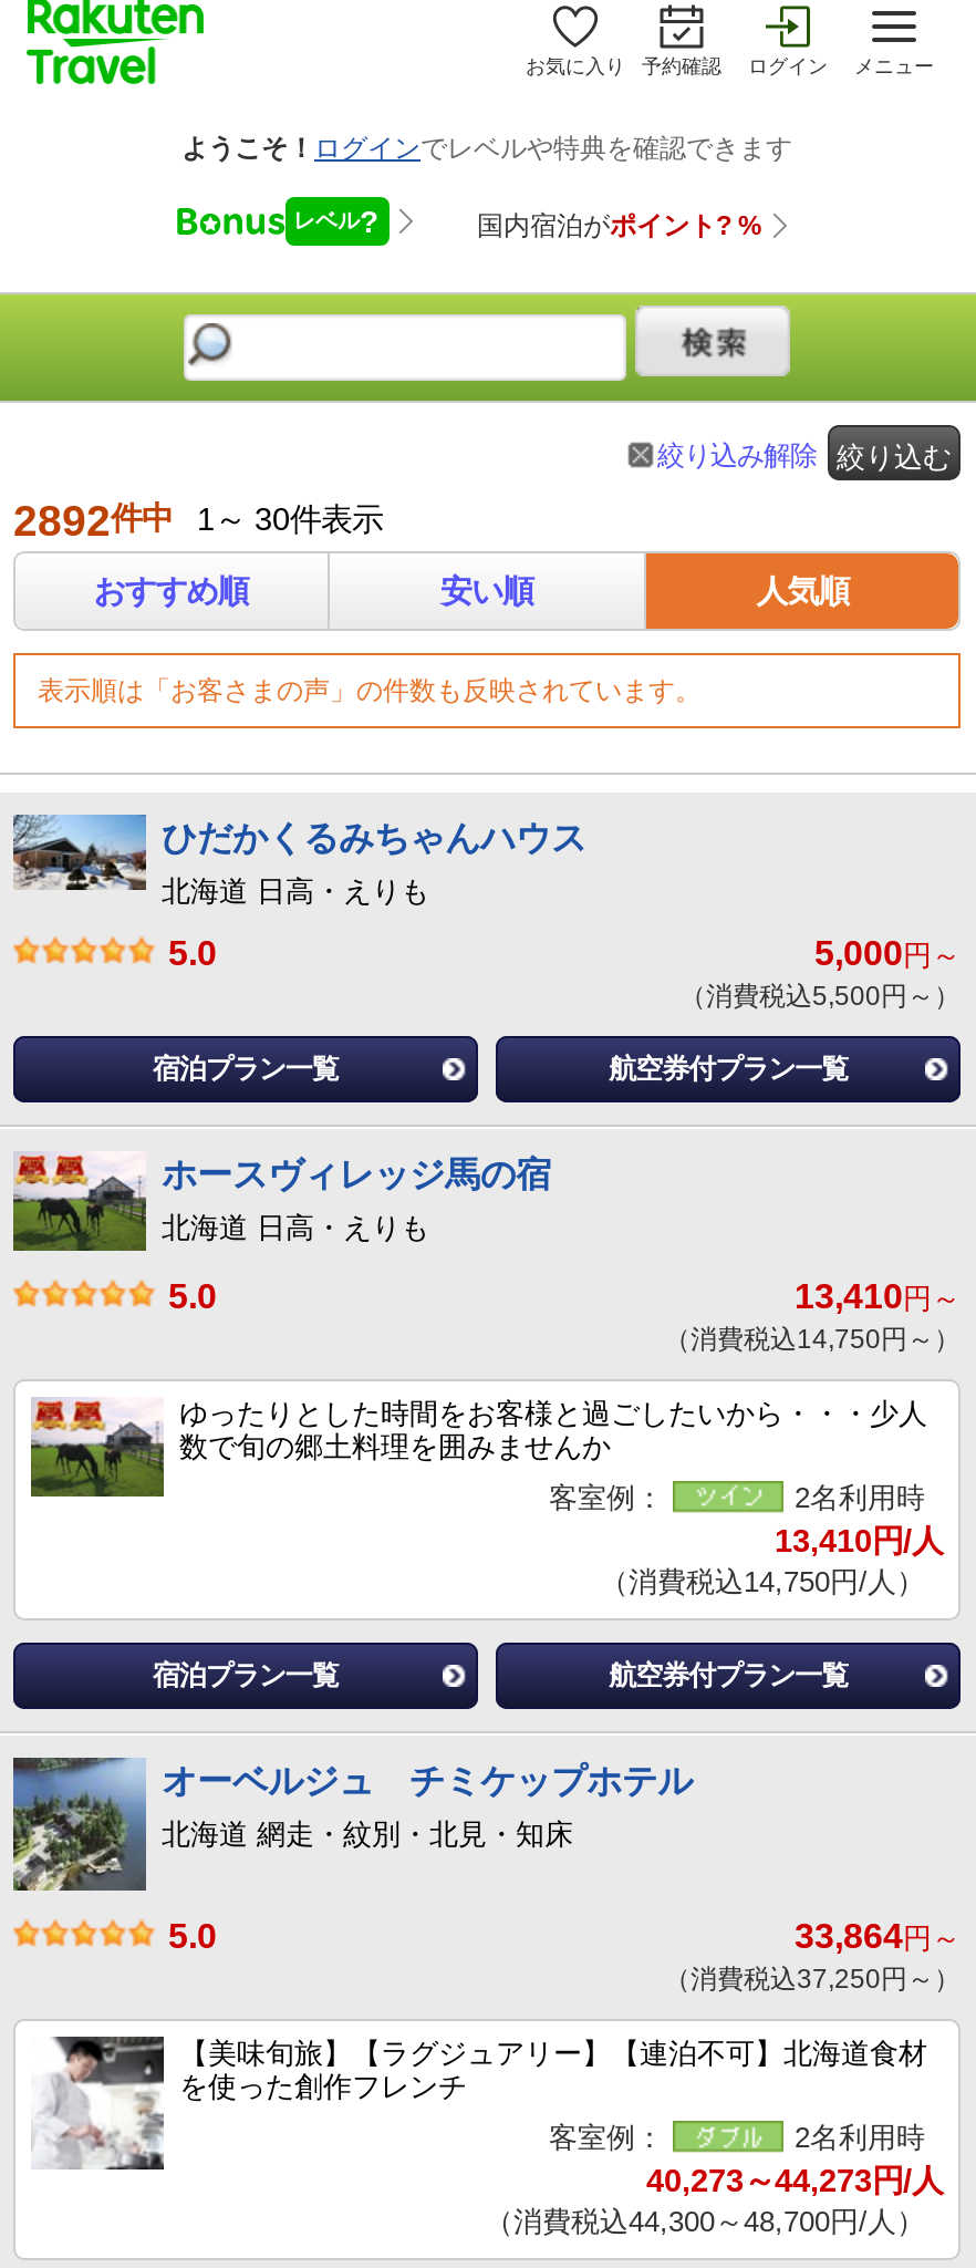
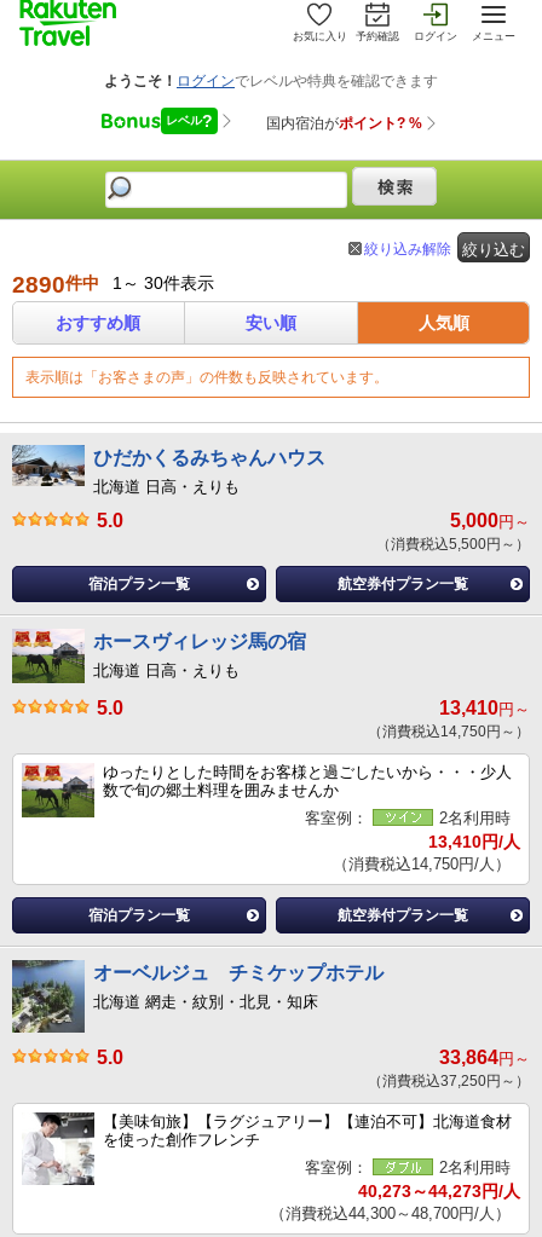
[13,498,383,545] 2892件中 1～ 30件表示 -> [12,272,214,297] 2890件中 1～ 30件表示

